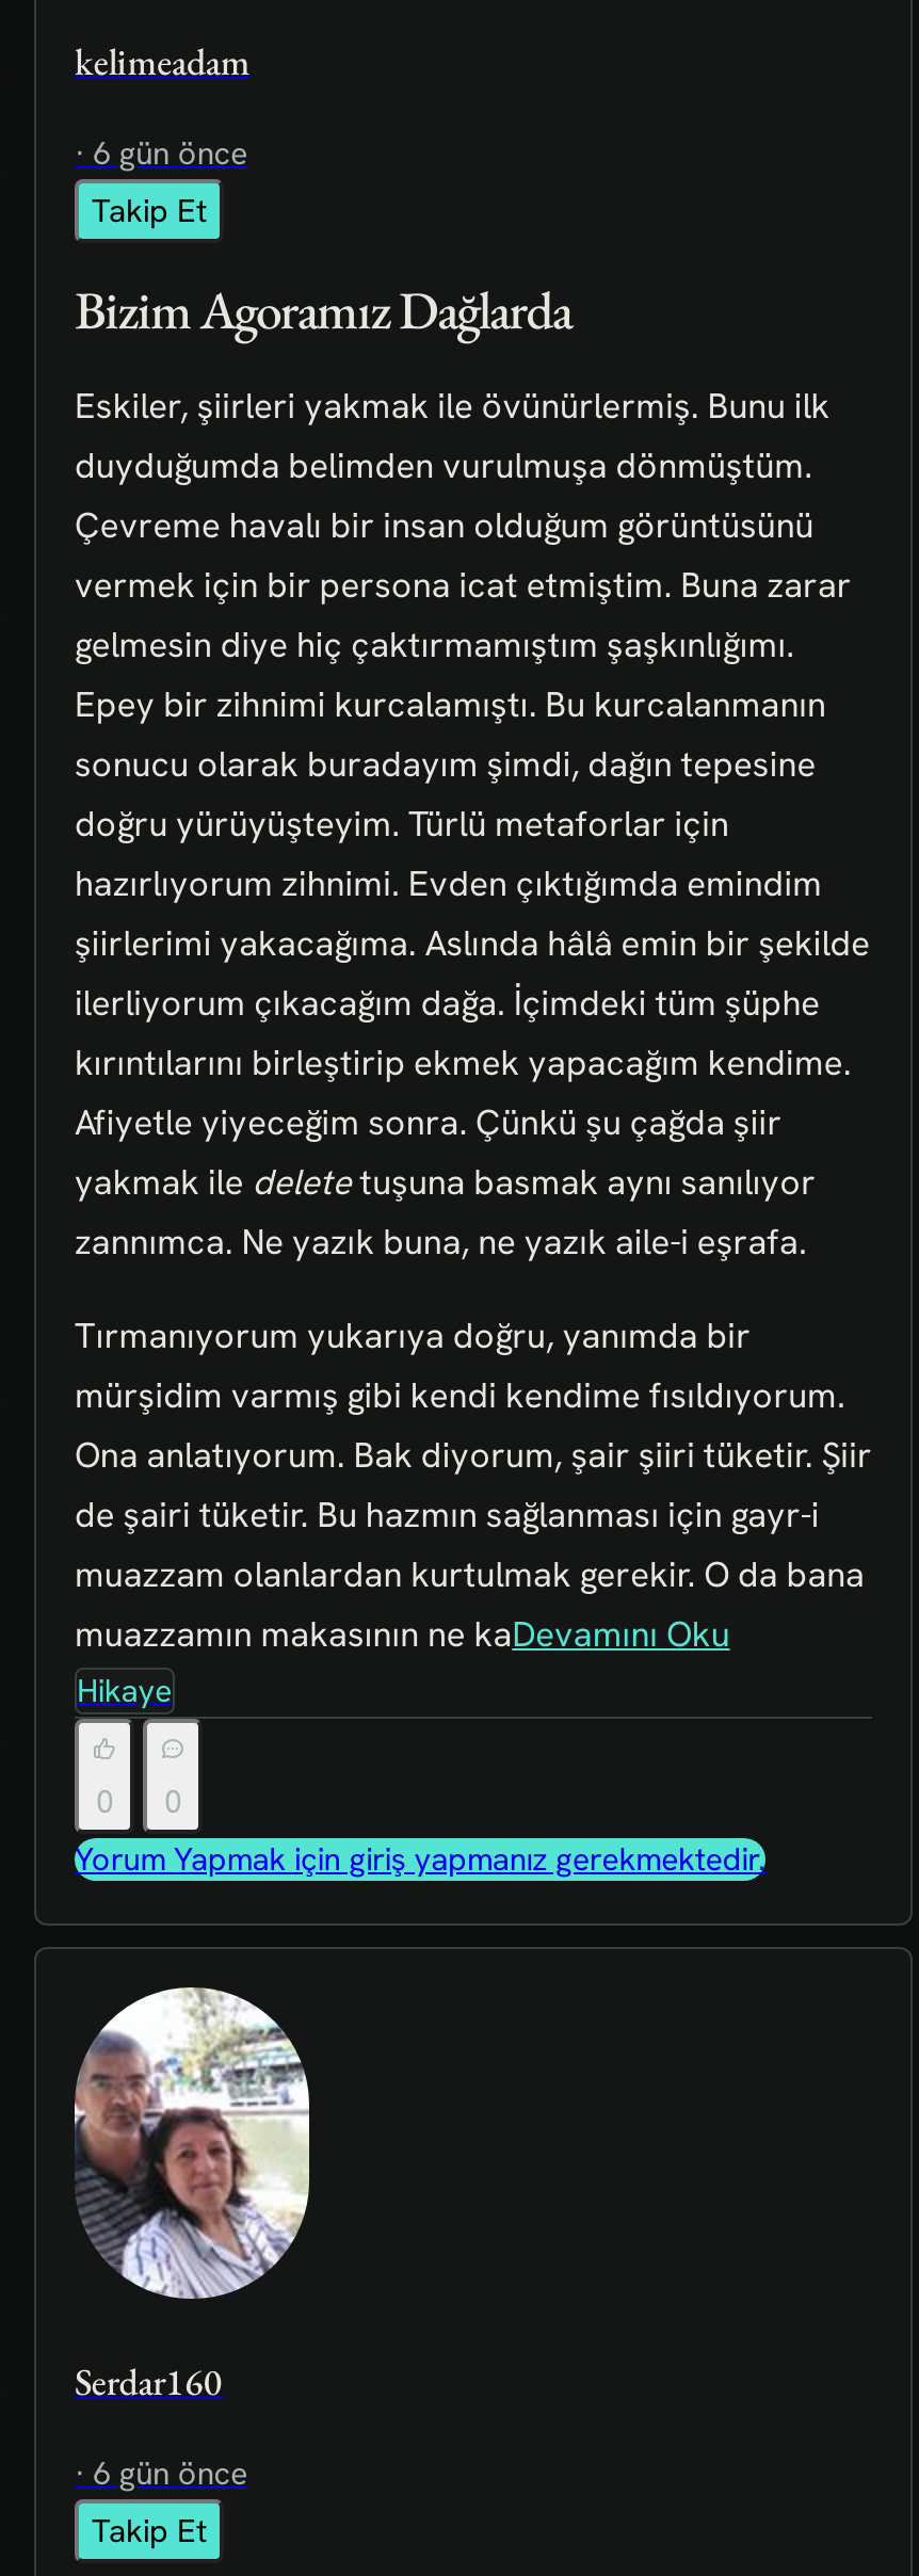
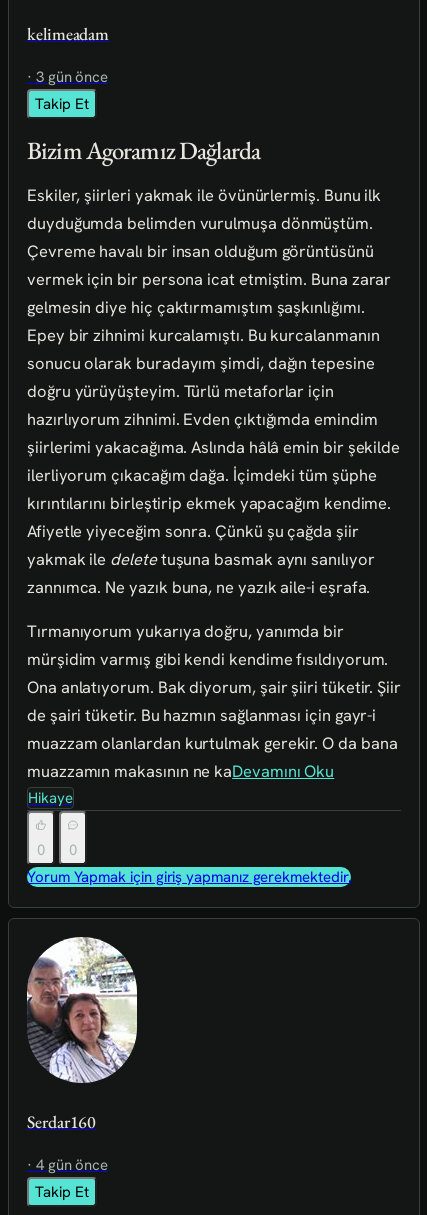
[75,133,248,176] · 6 gün önce -> [27,67,108,87] · 3 gün önce
[75,2453,248,2495] · 6 gün önce -> [27,1155,108,1175] · 4 gün önce

